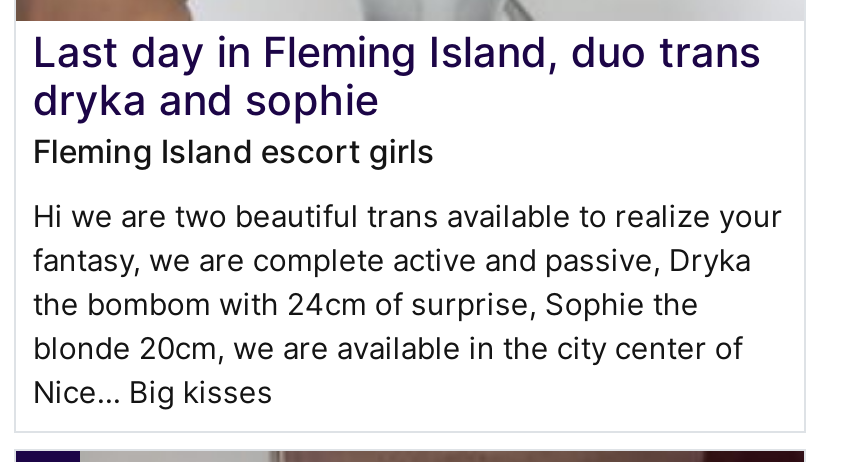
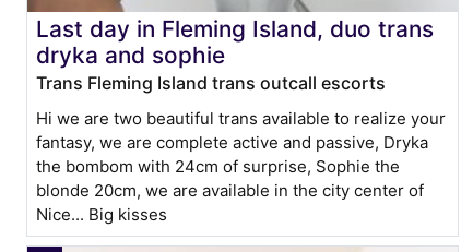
[33,132,435,172] Fleming Island escort girls -> [36,72,386,94] Trans Fleming Island trans outcall escorts

